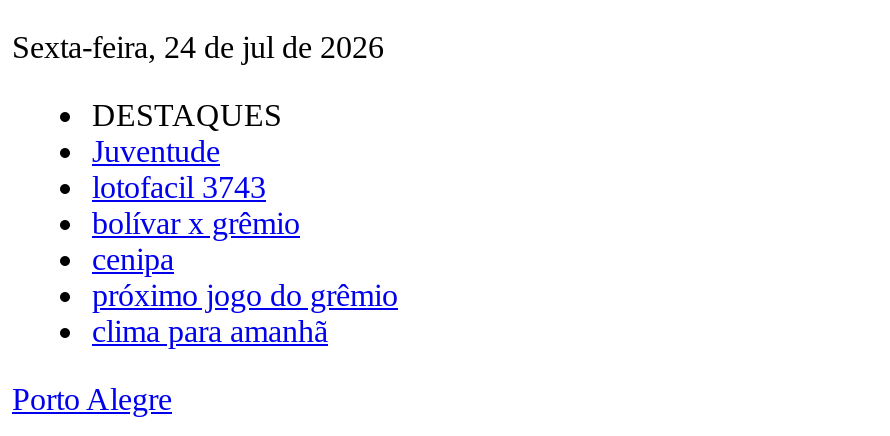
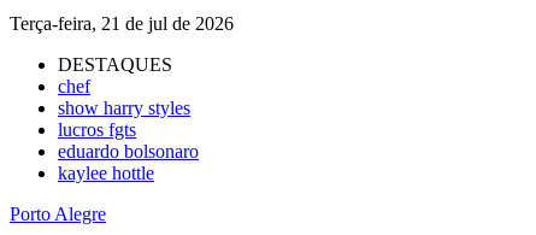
[12,30,384,64] Sexta-feira, 24 de jul de 2026 -> [10,13,234,34] Terça-feira, 21 de jul de 2026
[92,134,398,348] Juventude | lotofacil 3743 | bolívar x grêmio | cenipa | próximo jogo do grêmio | clima para amanhã -> [58,76,199,183] chef | show harry styles | lucros fgts | eduardo bolsonaro | kaylee hottle

